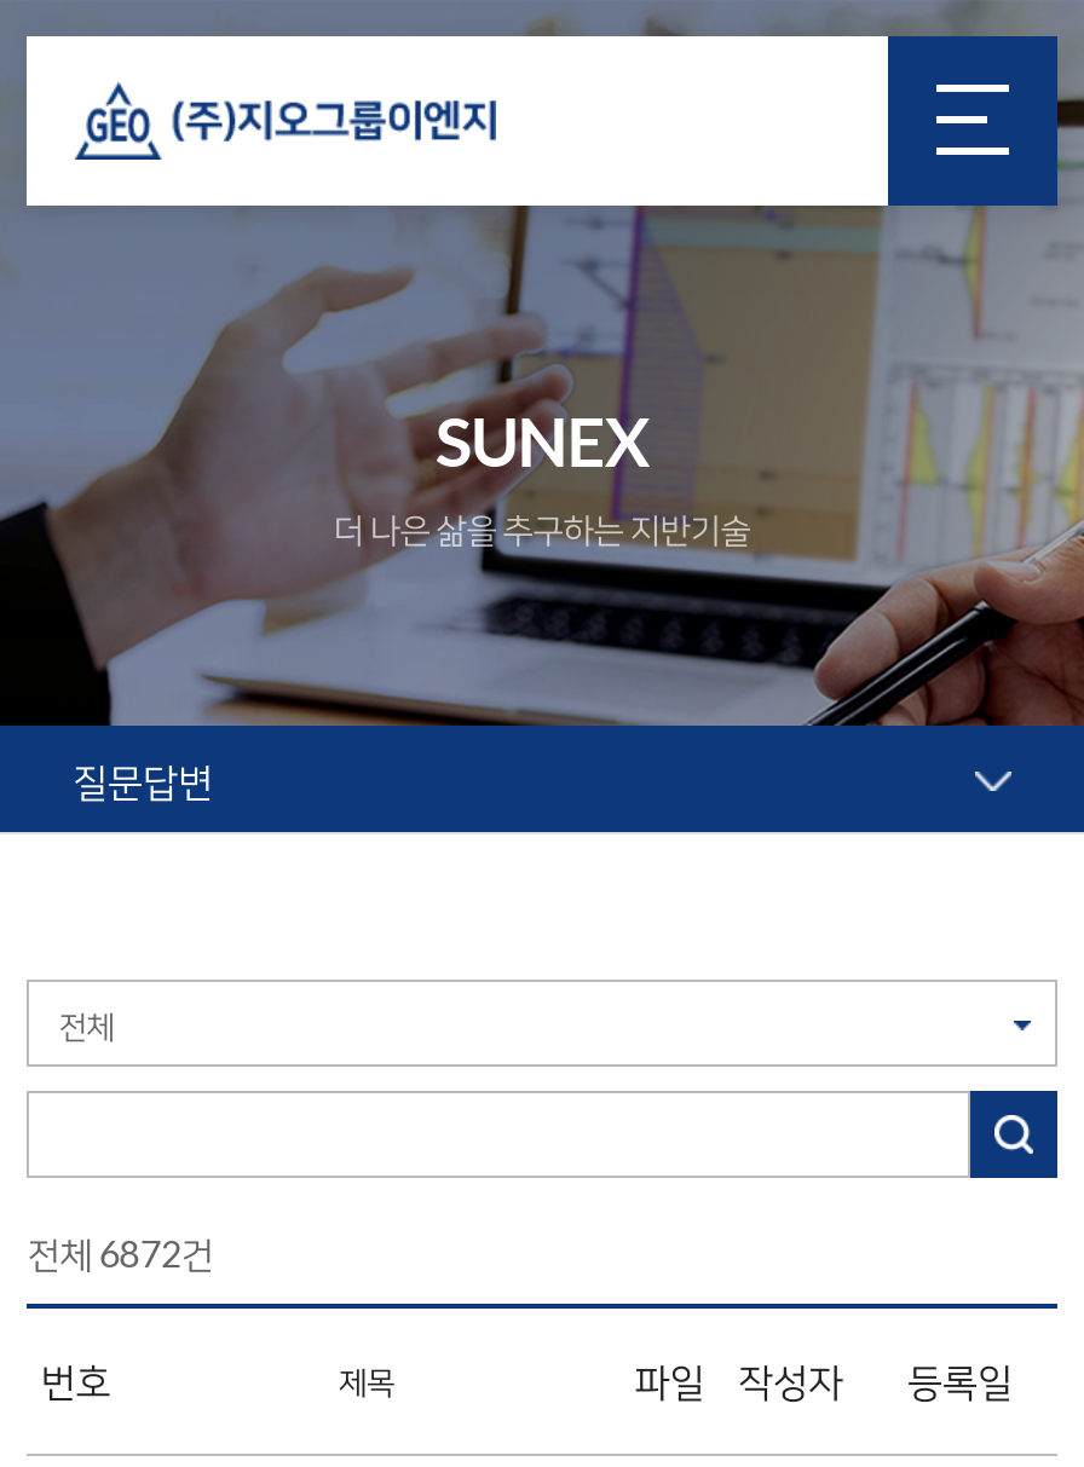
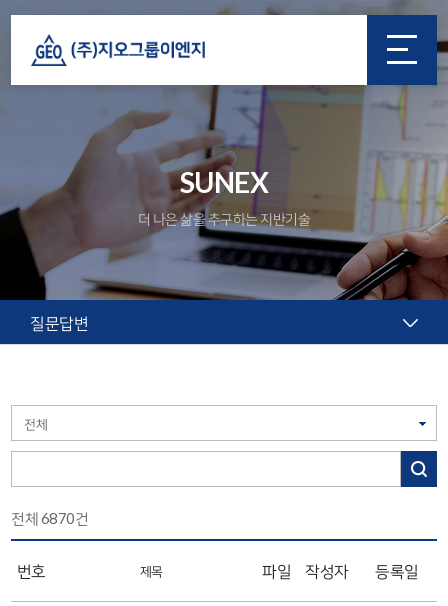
[27,1231,213,1275] 전체 6872건 -> [11,509,88,527] 전체 6870건

